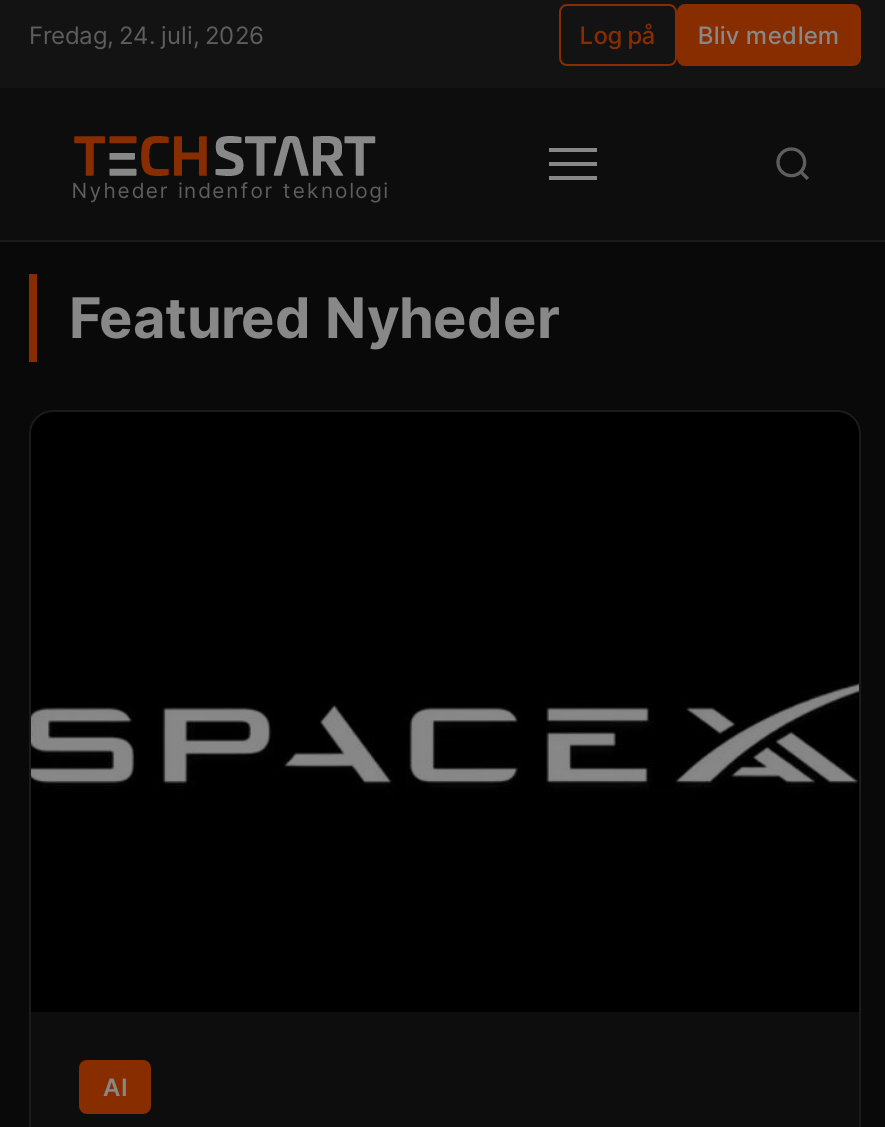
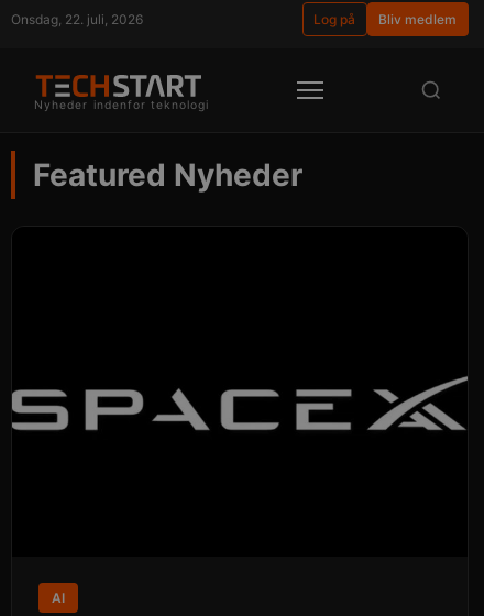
[29,20,263,50] Fredag, 24. juli, 2026 -> [11,11,143,28] Onsdag, 22. juli, 2026

